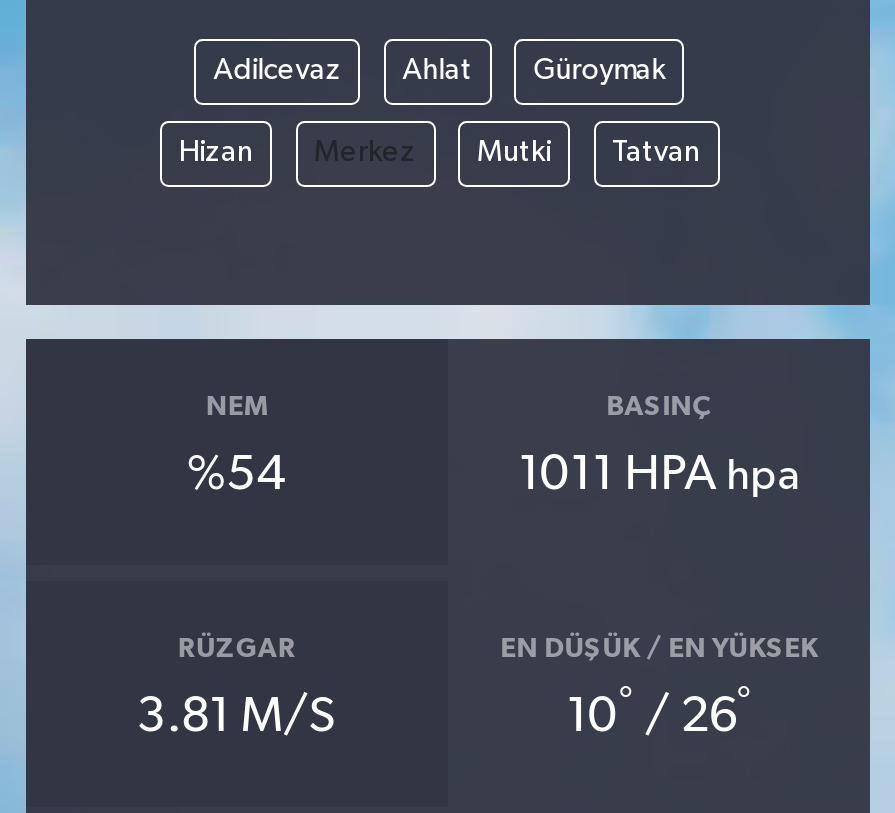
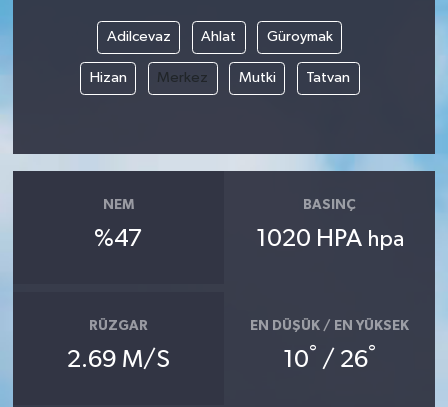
[187,451,287,499] %54 -> [94,227,143,251] %47
[518,451,800,499] 1011 HPA hpa -> [256,227,404,251] 1020 HPA hpa
[137,693,337,741] 3.81 M/S -> [67,348,170,372] 2.69 M/S

